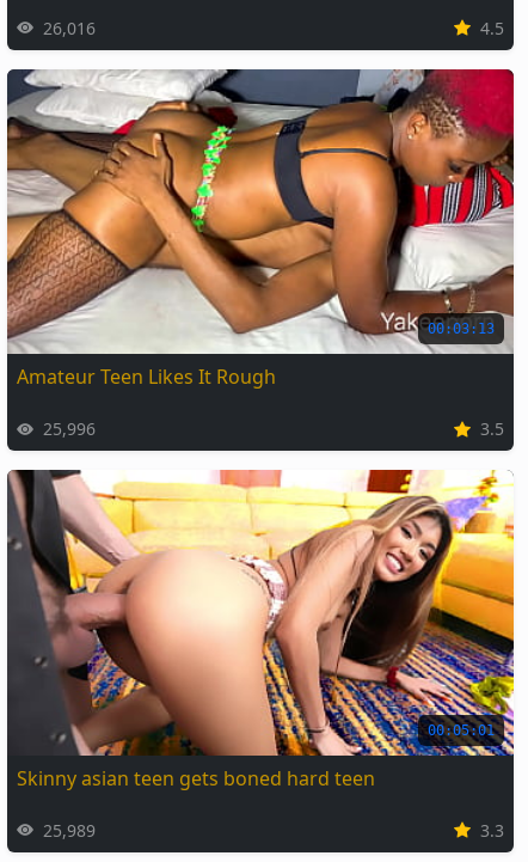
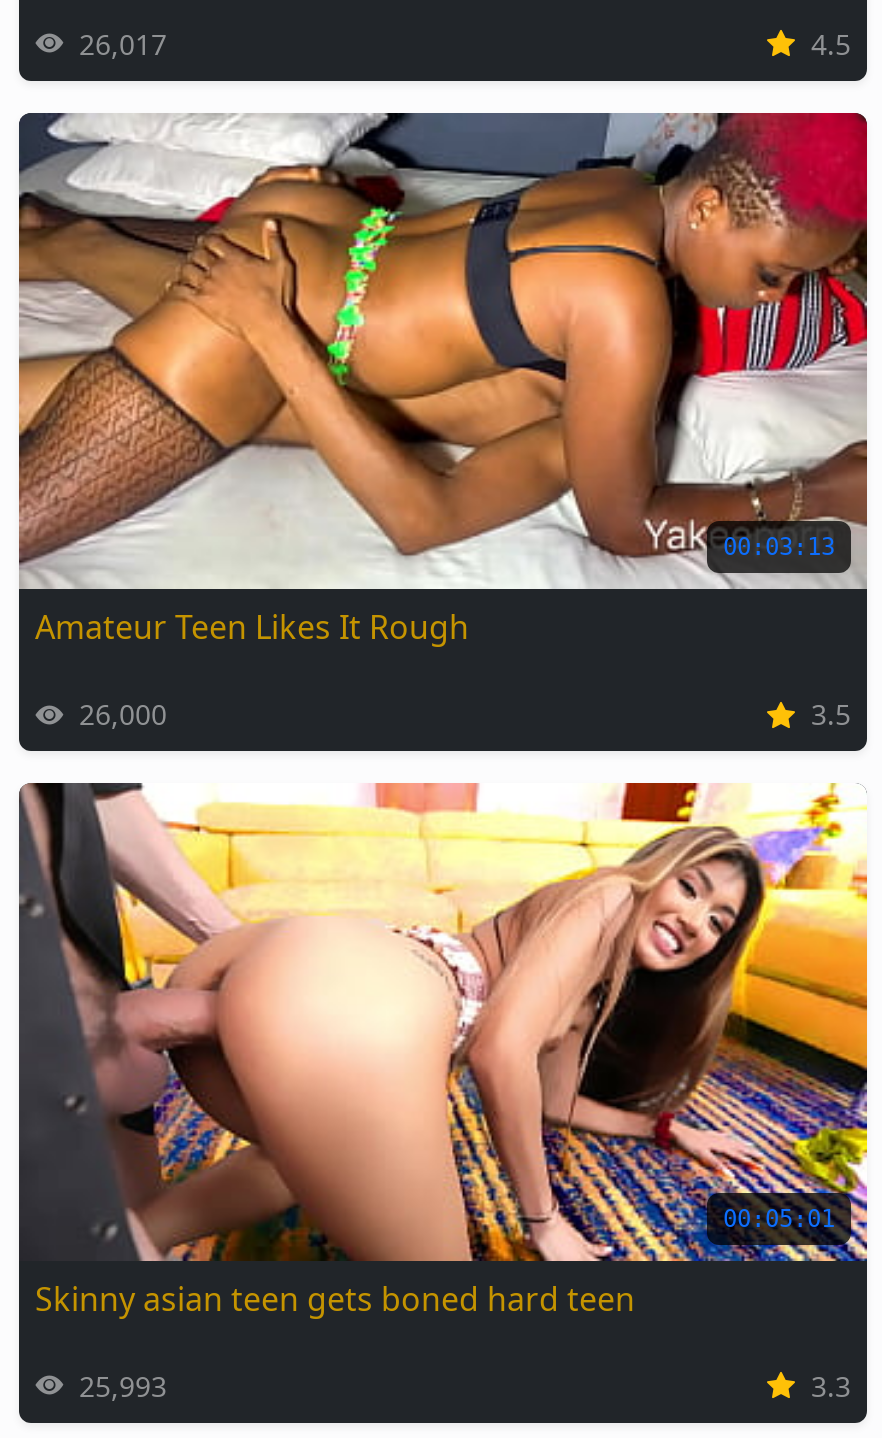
[38,16,96,39] 26,016 -> [71,24,167,62] 26,017
[38,417,96,440] 25,996 -> [71,695,167,733] 26,000
[38,818,96,841] 25,989 -> [71,1366,167,1404] 25,993

